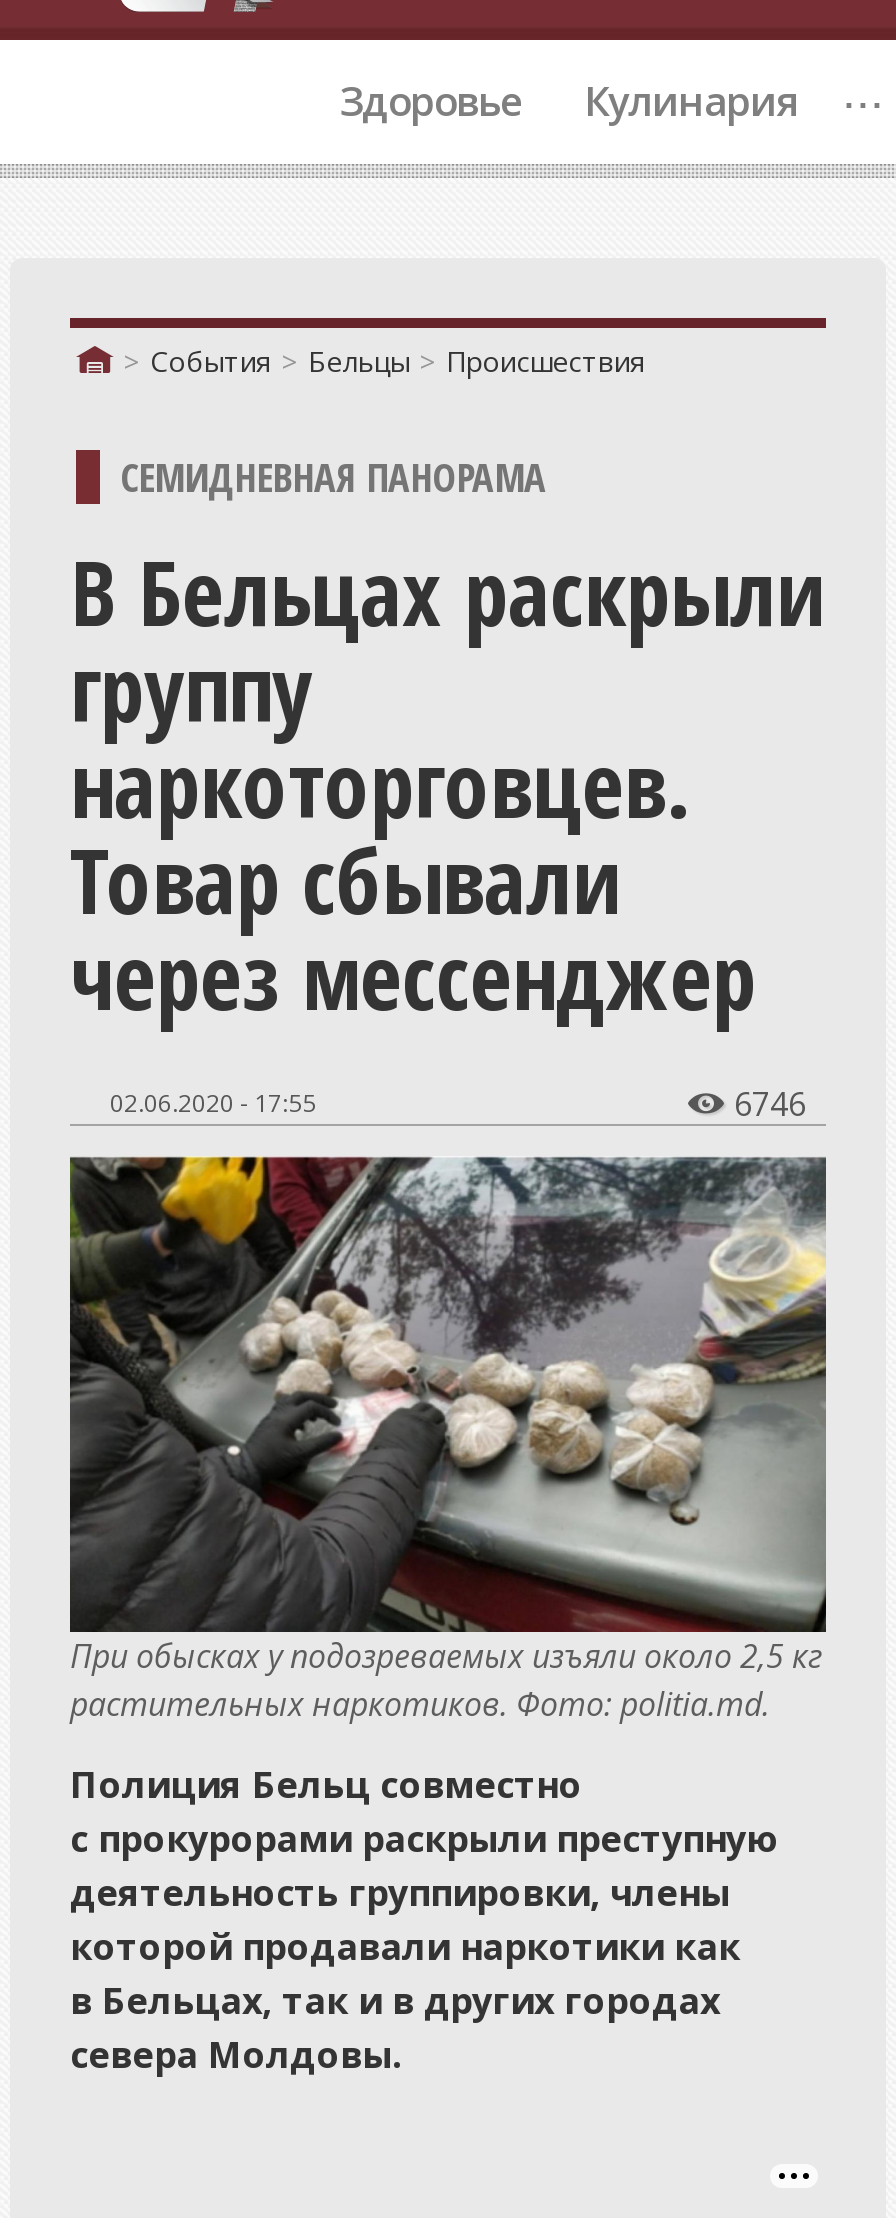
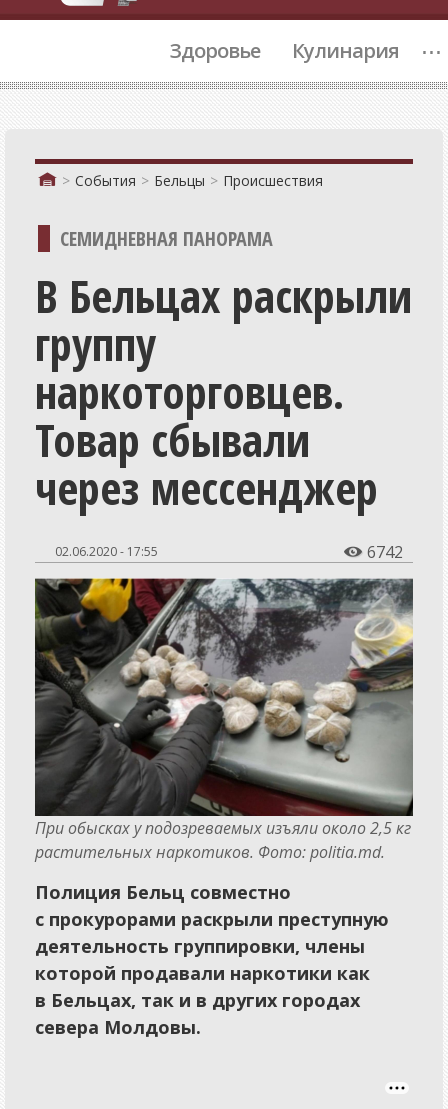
[734,1082,806,1126] 6746 -> [367,541,403,563] 6742

